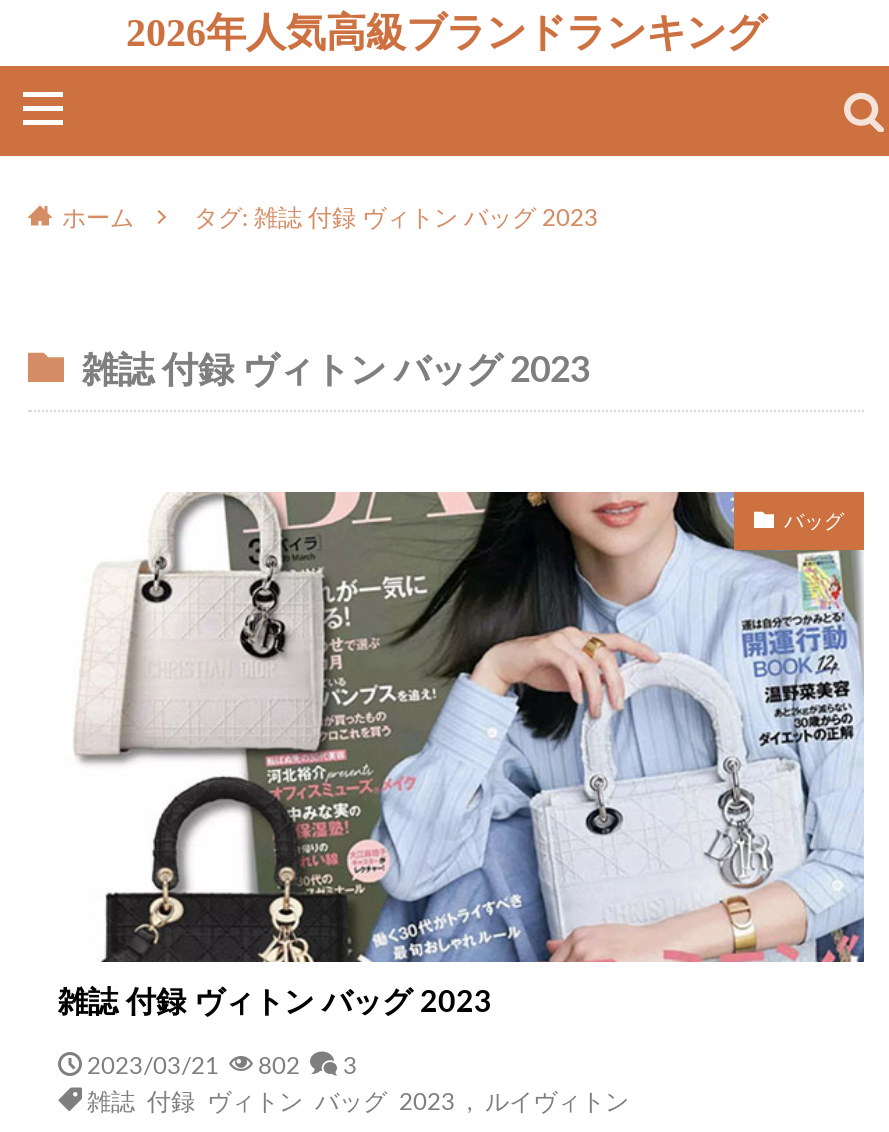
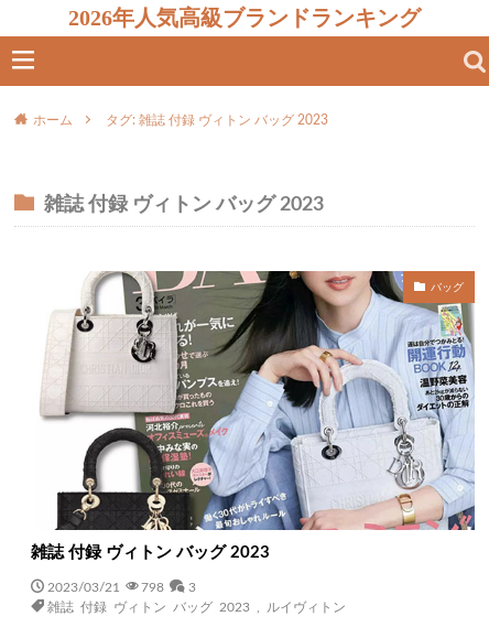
[87,1052,357,1076] 2023/03/21 802 3 -> [47,580,195,593] 2023/03/21 798 3

